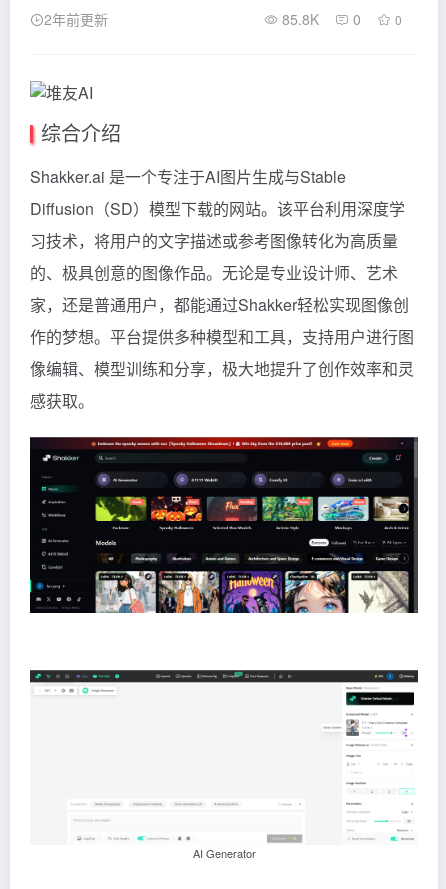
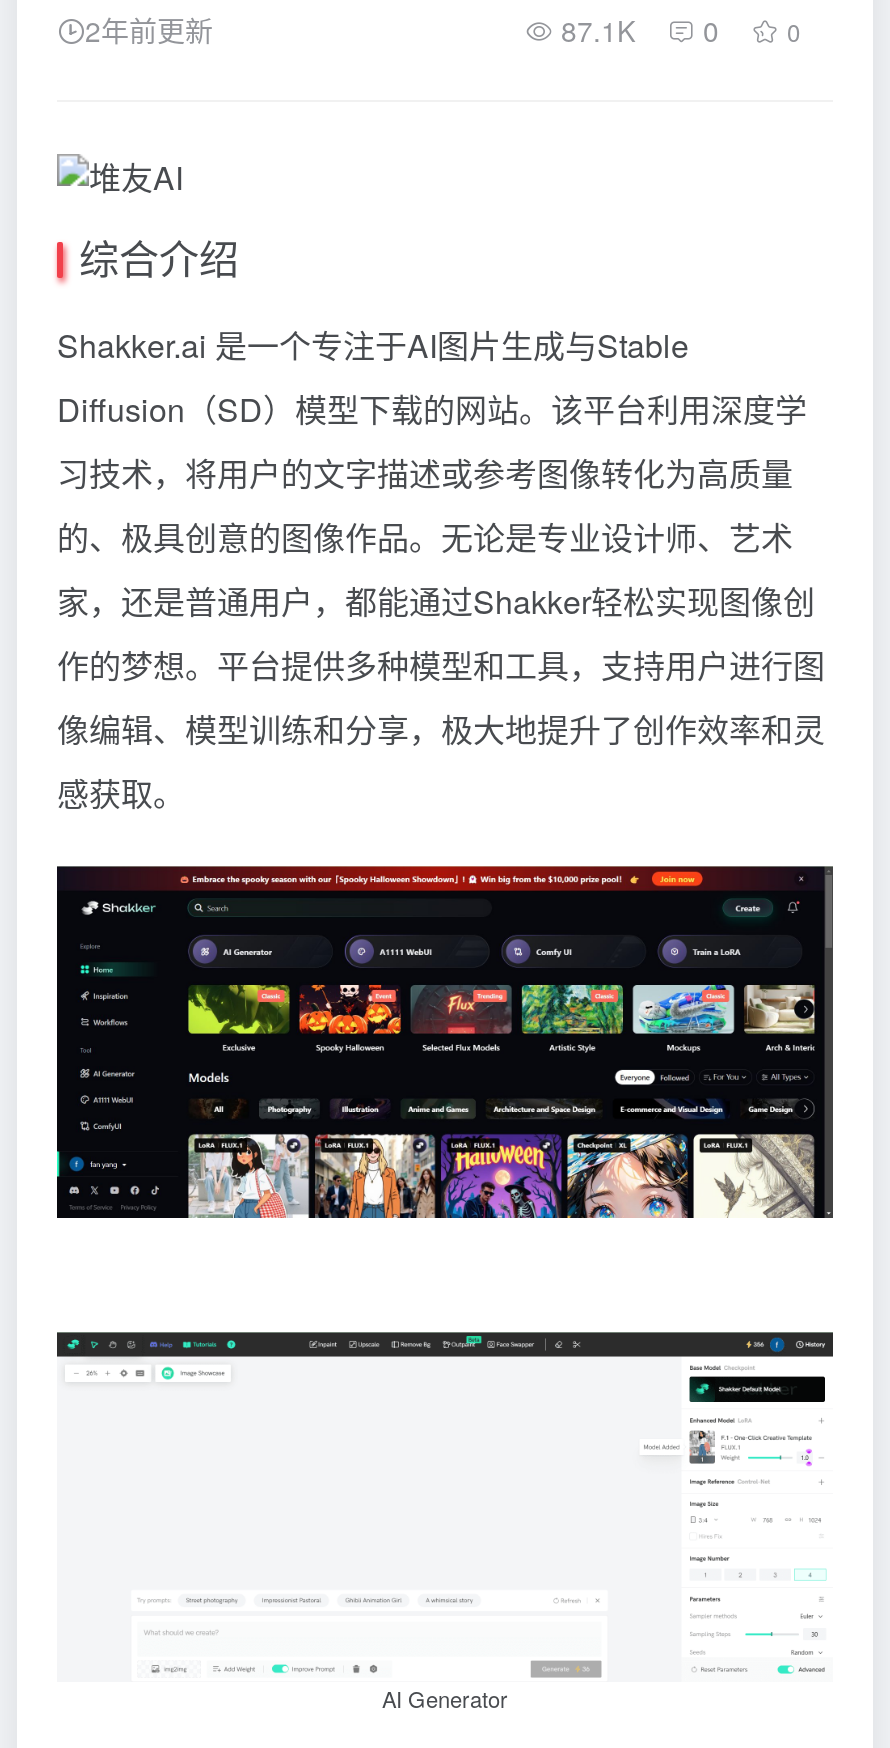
[278,9,402,29] 85.8K 0 0 -> [553,10,801,50] 87.1K 0 0

